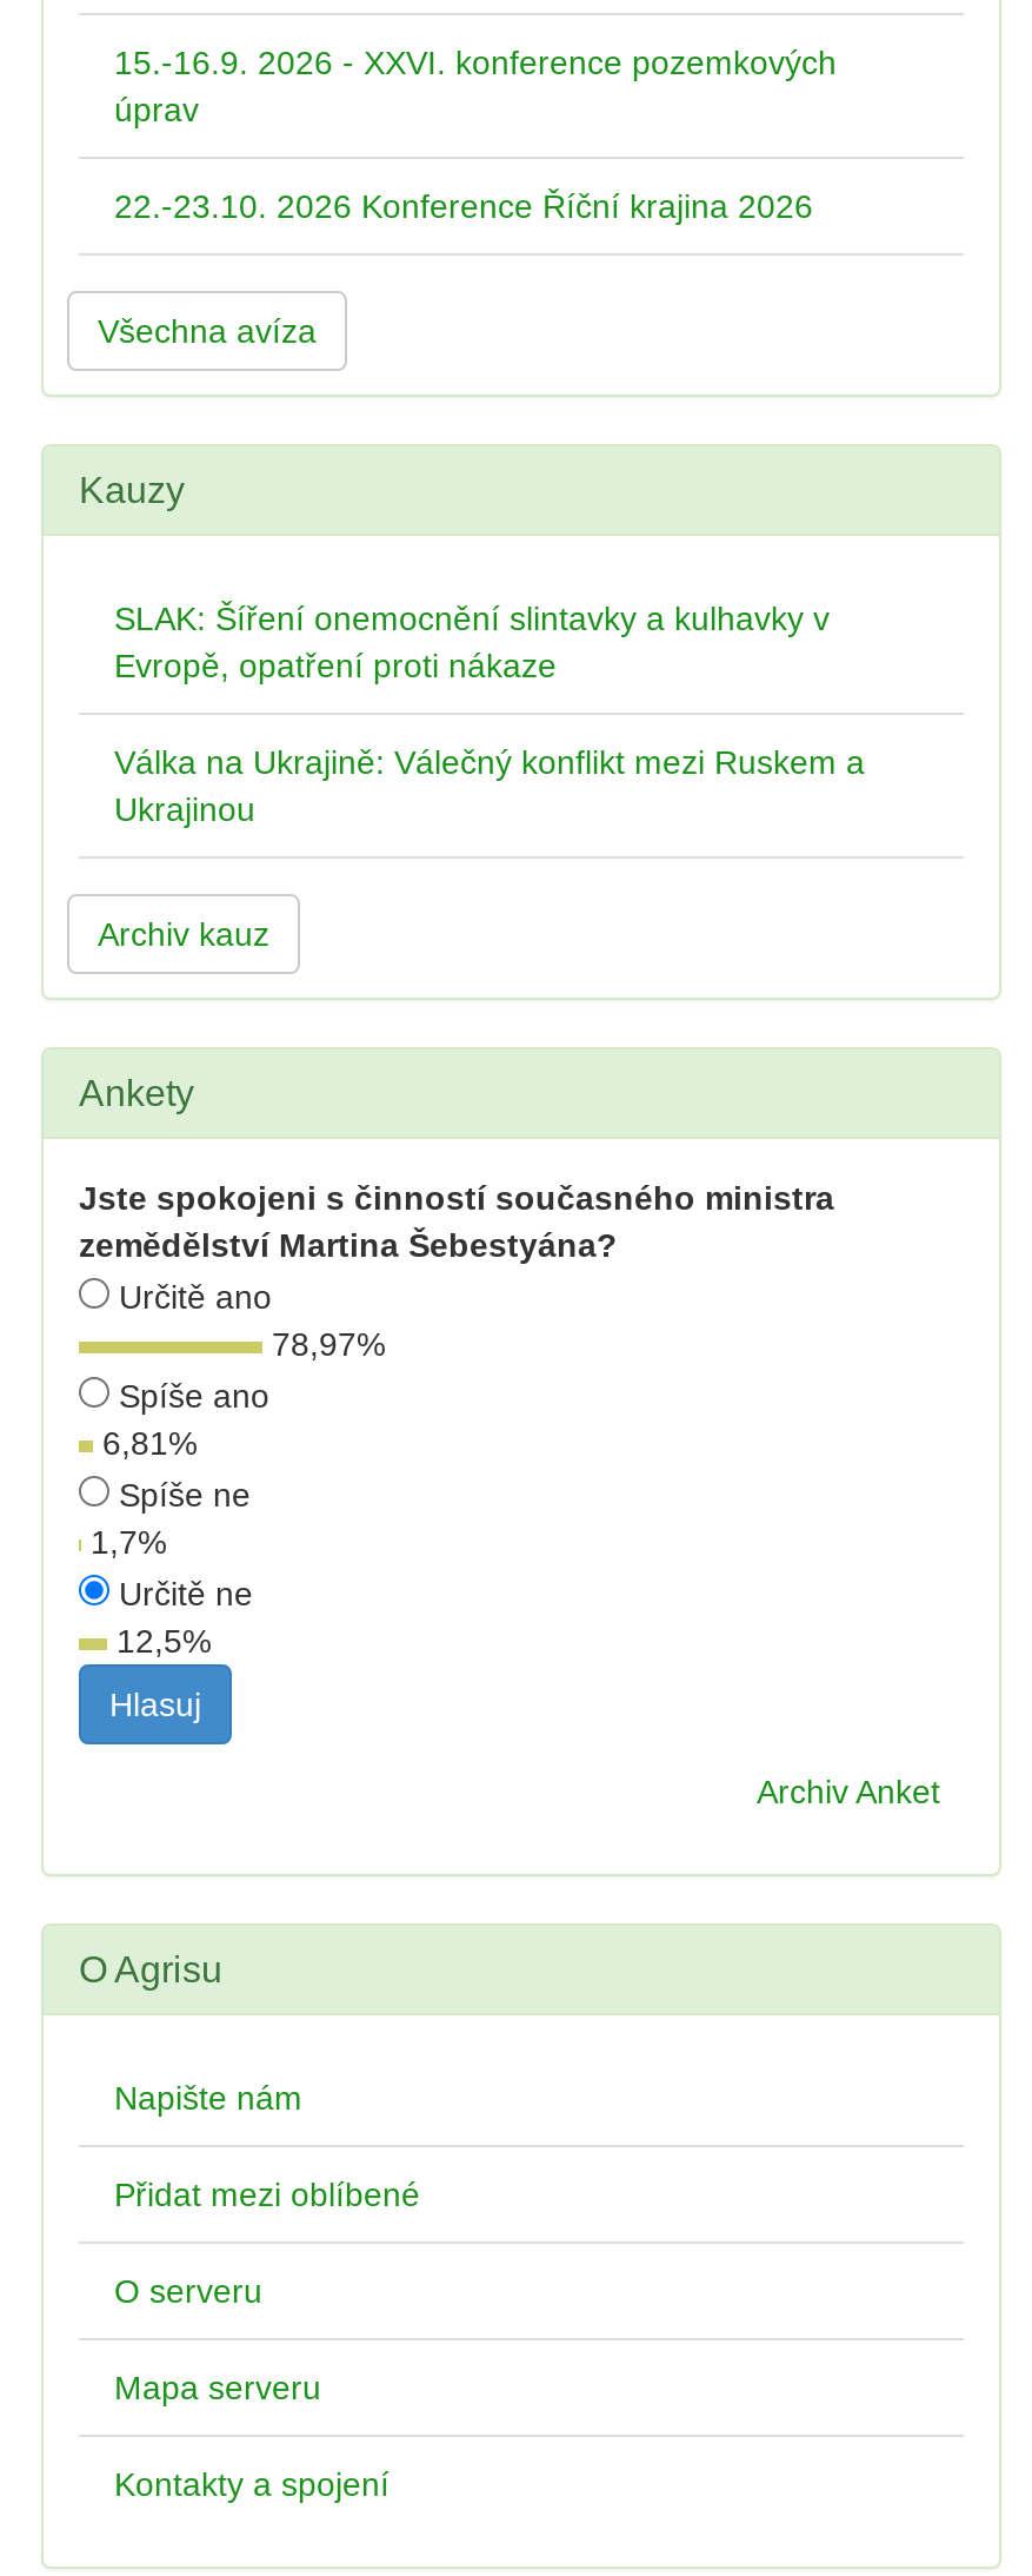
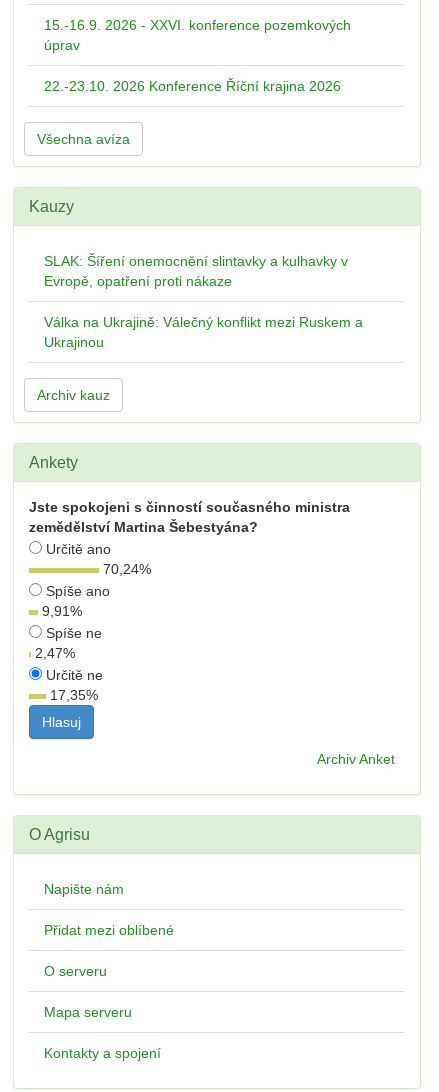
[262,1326,385,1364] 78,97% -> [99,561,151,577] 70,24%
[93,1425,197,1462] 6,81% -> [38,603,82,619] 9,91%
[81,1524,166,1561] 1,7% -> [31,645,75,661] 2,47%
[107,1623,211,1660] 12,5% -> [46,687,98,703] 17,35%

